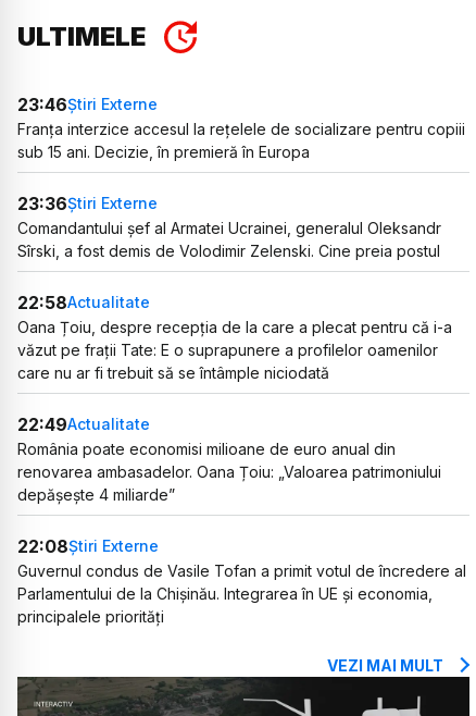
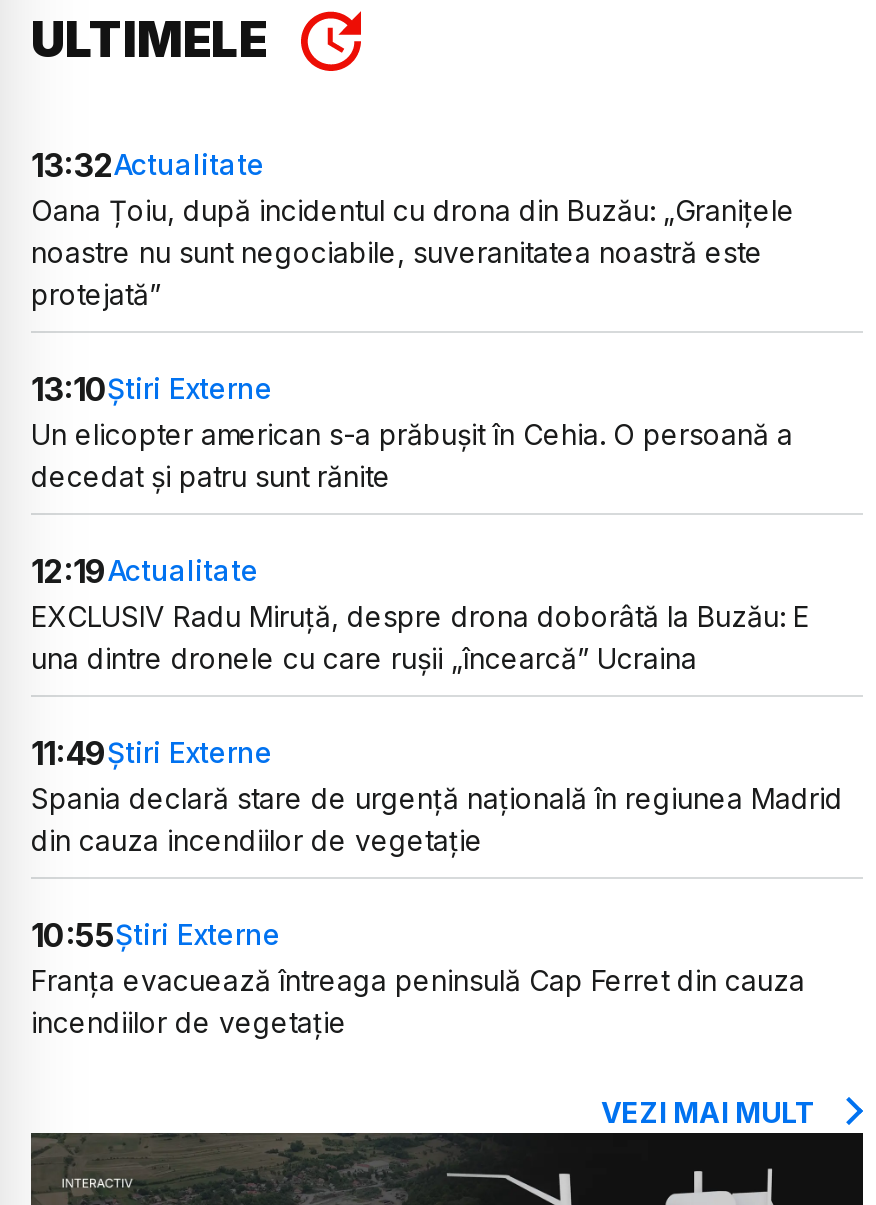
[17,93,465,161] 23:46Știri Externe | Franța interzice accesul la rețelele de socializare pentru copiii | sub 15 ani. Decizie, în premieră în Europa -> [31,145,795,311] 13:32Actualitate | Oana Țoiu, după incidentul cu drona din Buzău: „Granițele | noastre nu sunt negociabile, suveranitatea noastră este | protejată”
[17,192,441,260] 23:36Știri Externe | Comandantului șef al Armatei Ucrainei, generalul Oleksandr | Sîrski, a fost demis de Volodimir Zelenski. Cine preia postul -> [31,369,793,493] 13:10Știri Externe | Un elicopter american s-a prăbușit în Cehia. O persoană a | decedat și patru sunt rănite
[17,292,452,382] 22:58Actualitate | Oana Țoiu, despre recepția de la care a plecat pentru că i-a | văzut pe frații Tate: E o suprapunere a profilelor oamenilor | care nu ar fi trebuit să se întâmple niciodată -> [31,551,809,675] 12:19Actualitate | EXCLUSIV Radu Miruță, despre drona doborâtă la Buzău: E | una dintre dronele cu care rușii „încearcă” Ucraina
[17,413,441,504] 22:49Actualitate | România poate economisi milioane de euro anual din | renovarea ambasadelor. Oana Țoiu: „Valoarea patrimoniului | depășește 4 miliarde” -> [31,733,843,857] 11:49Știri Externe | Spania declară stare de urgență națională în regiunea Madrid | din cauza incendiilor de vegetație
[17,535,466,626] 22:08Știri Externe | Guvernul condus de Vasile Tofan a primit votul de încredere al | Parlamentului de la Chișinău. Integrarea în UE și economia, | principalele priorități -> [31,915,805,1039] 10:55Știri Externe | Franța evacuează întreaga peninsulă Cap Ferret din cauza | incendiilor de vegetație

